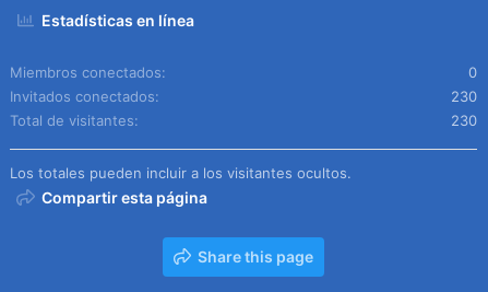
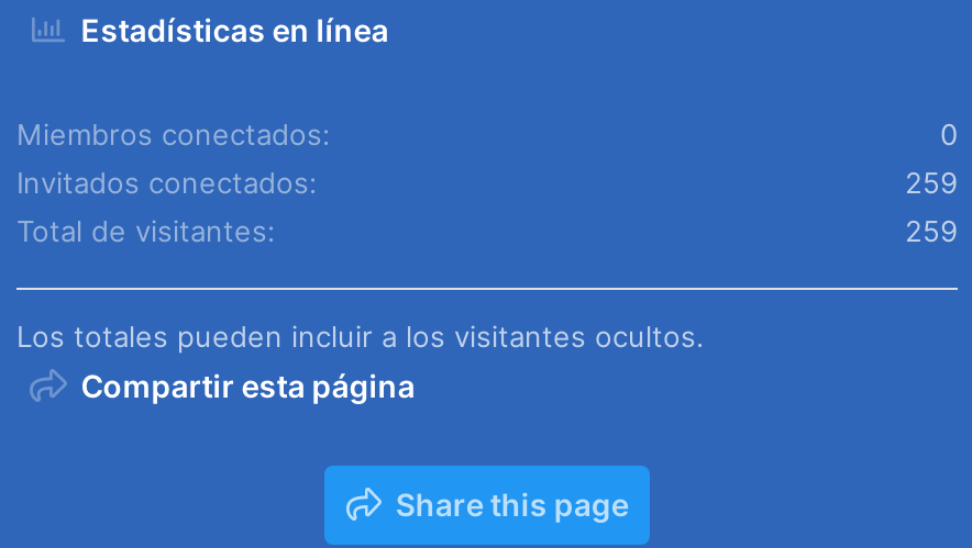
[451,87,477,105] 230 -> [905,164,958,199] 259
[451,111,477,129] 230 -> [905,212,958,248] 259

